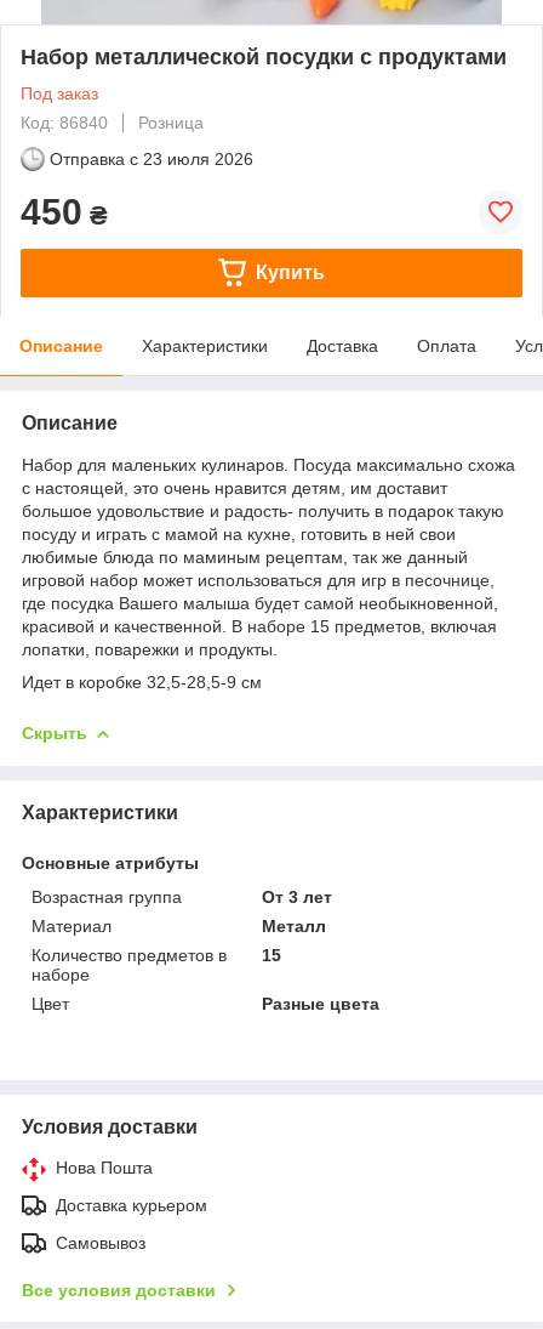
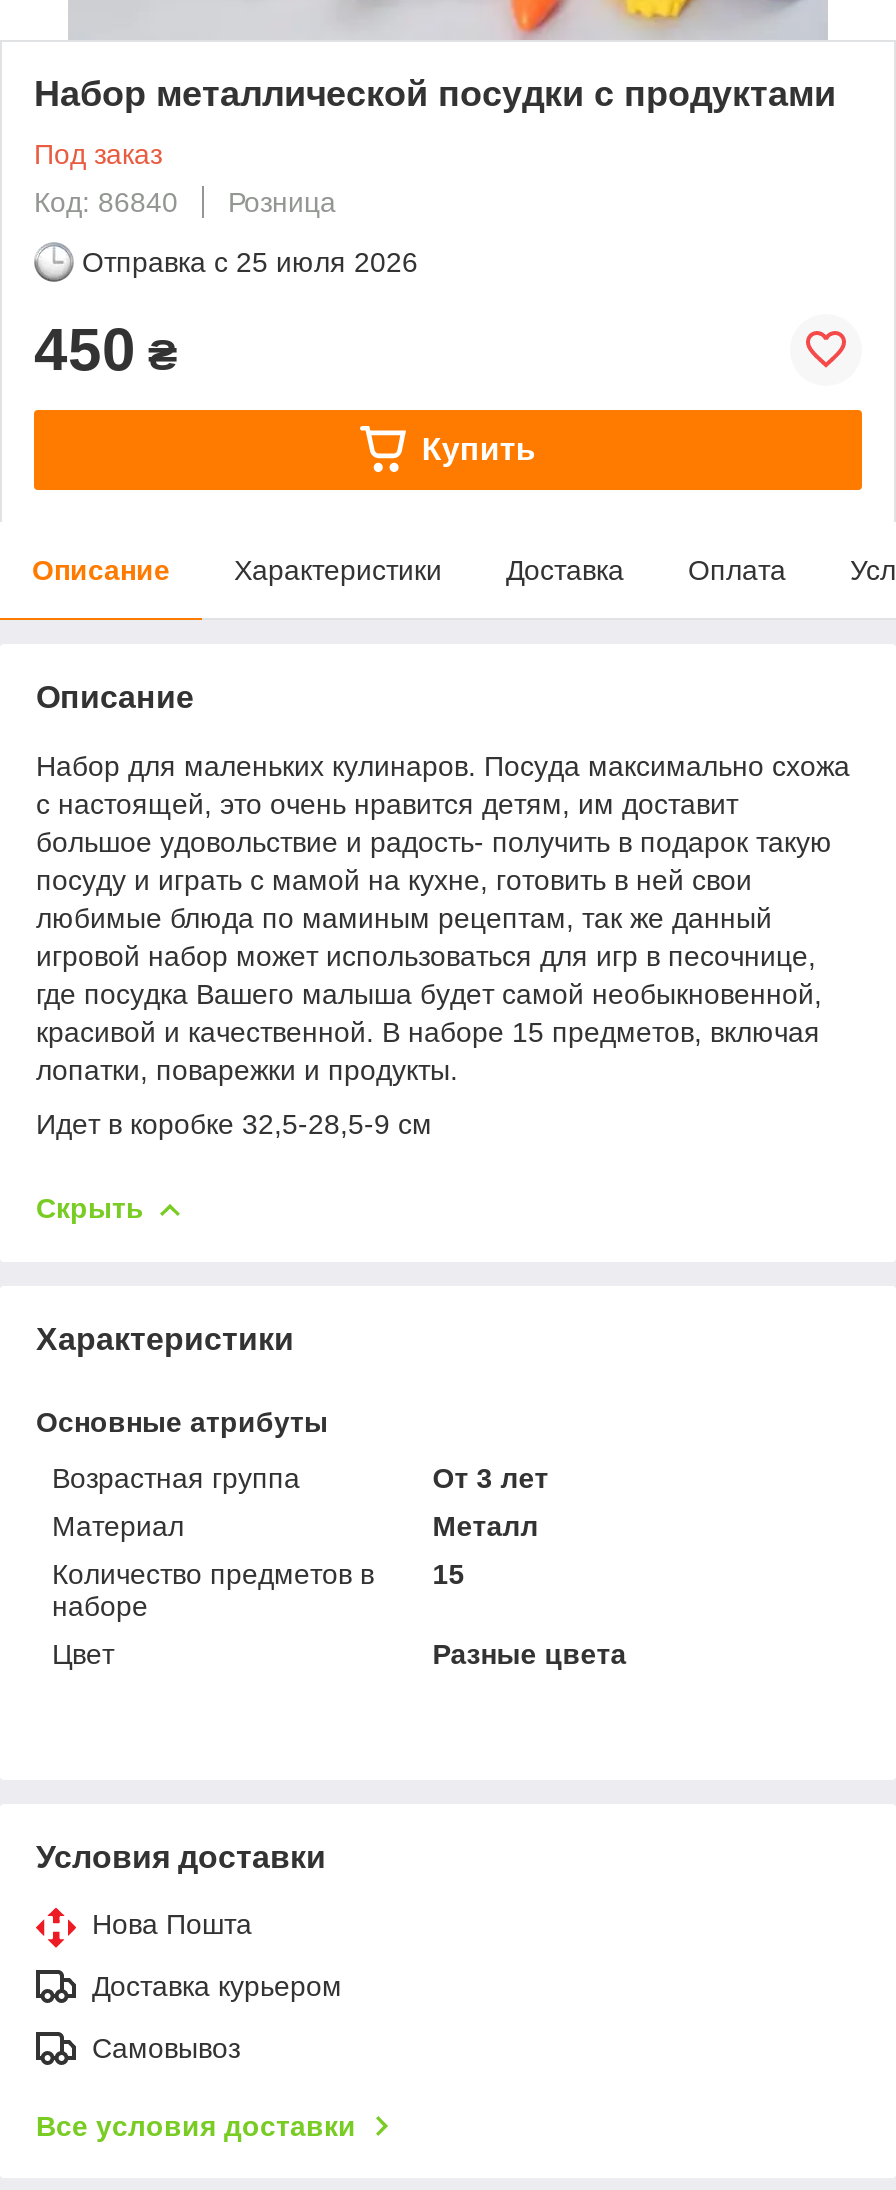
[50,149,253,168] Отправка с 23 июля 2026 -> [82,246,418,278] Отправка с 25 июля 2026

